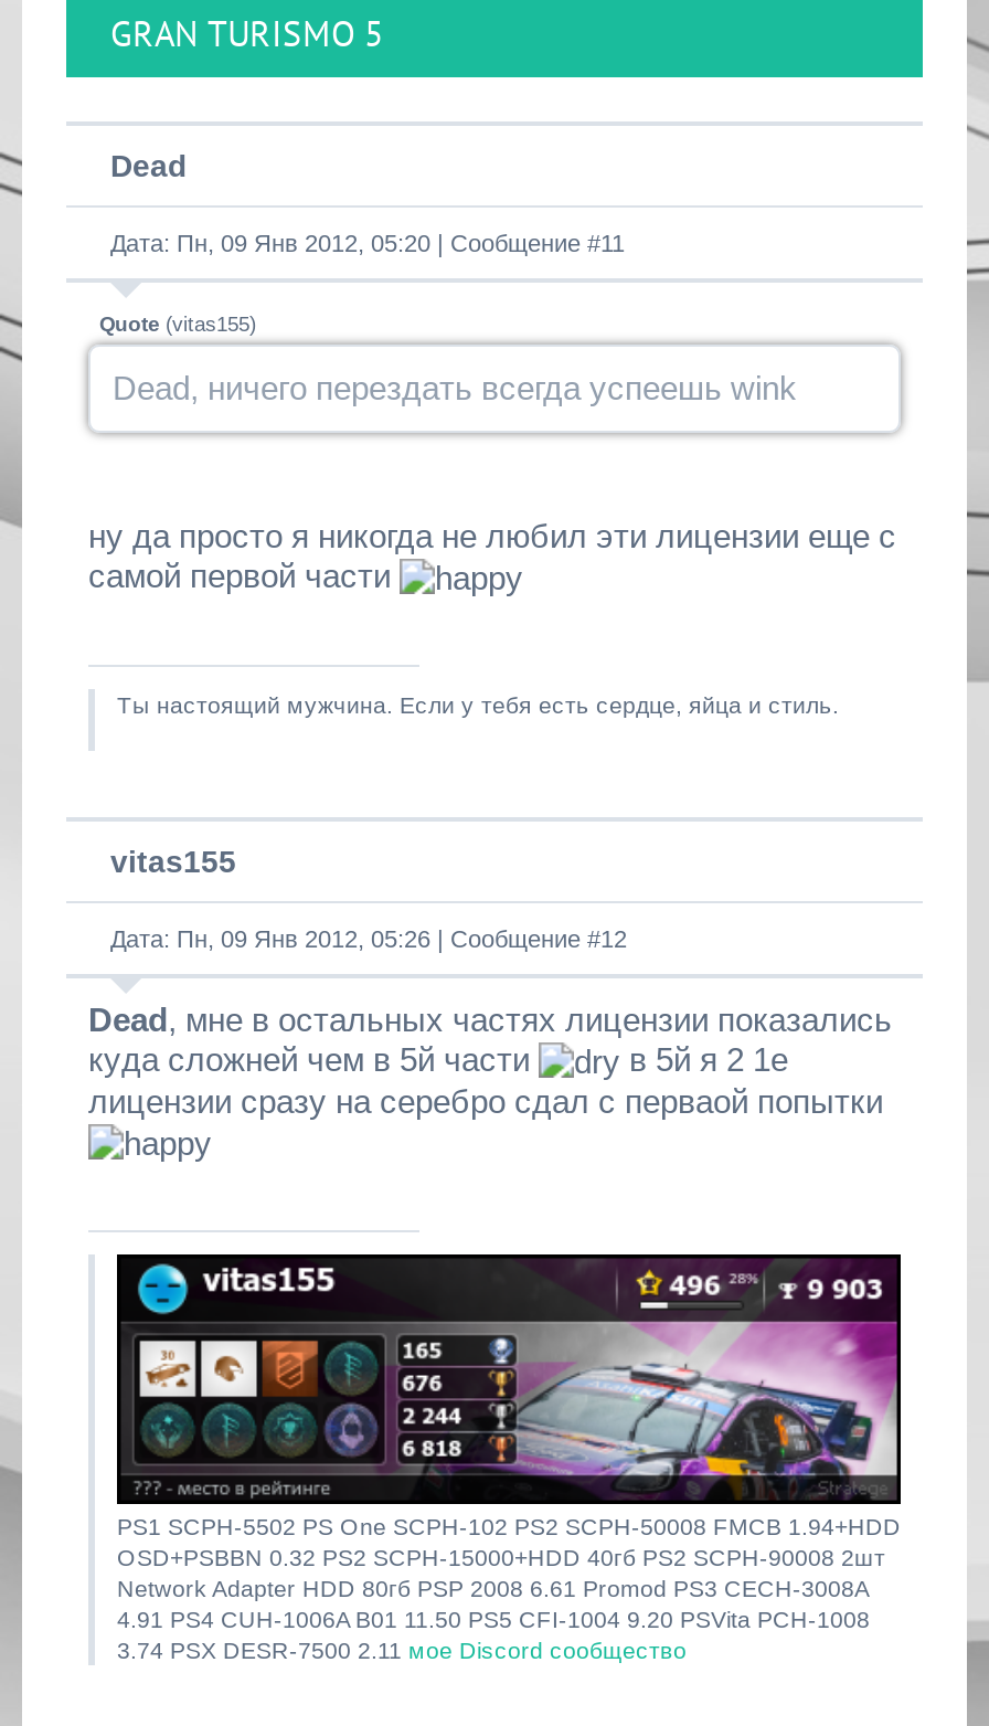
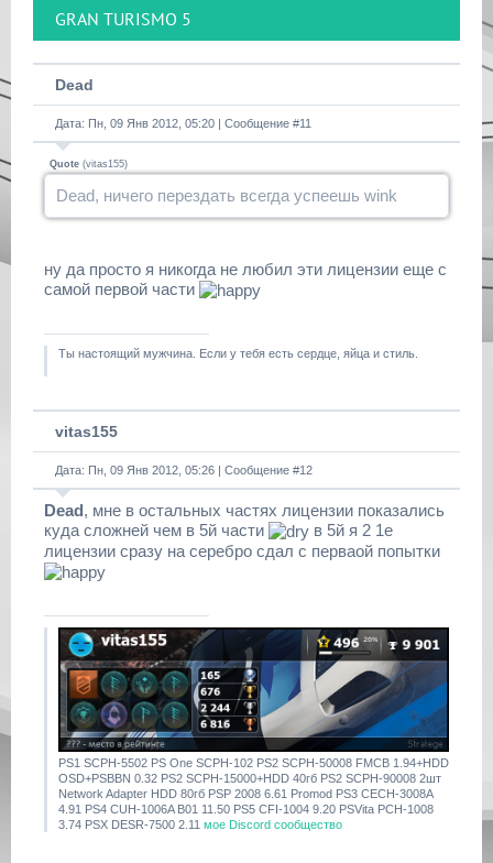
[119,1257,898,1500] [image] -> [61,629,448,750] [image]

